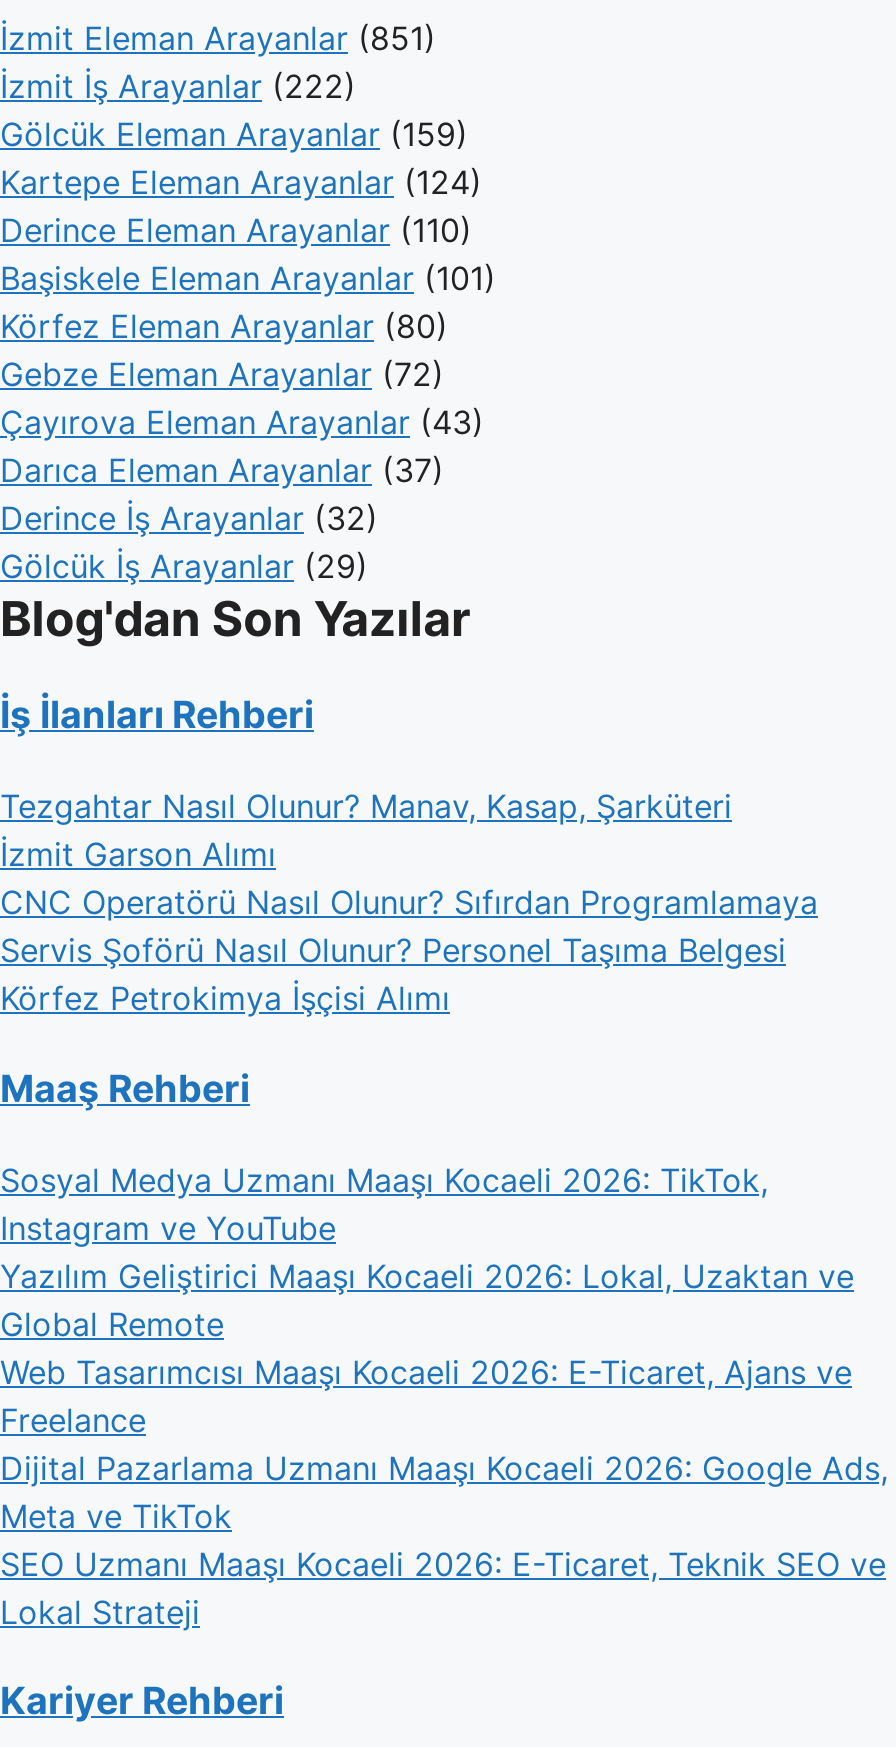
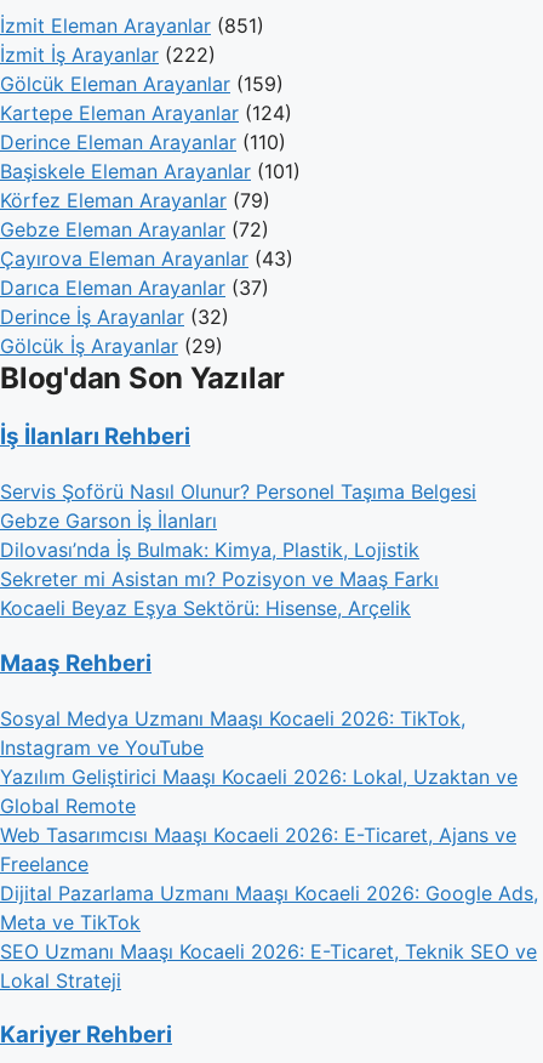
[0,305,448,345] Körfez Eleman Arayanlar (80) -> [0,188,270,212] Körfez Eleman Arayanlar (79)
[0,786,818,922] Tezgahtar Nasıl Olunur? Manav, Kasap, Şarküteri | İzmit Garson Alımı | CNC Operatörü Nasıl Olunur? Sıfırdan Programlamaya -> none
moved [0,930,786,970] -> [0,479,476,504]: Servis Şoförü Nasıl Olunur? Personel Taşıma Belgesi
[0,978,450,1018] Körfez Petrokimya İşçisi Alımı -> [0,509,439,620] Gebze Garson İş İlanları | Dilovası’nda İş Bulmak: Kimya, Plastik, Lojistik | Sekreter mi Asistan mı? Pozisyon ve Maaş Farkı | Kocaeli Beyaz Eşya Sektörü: Hisense, Arçelik

